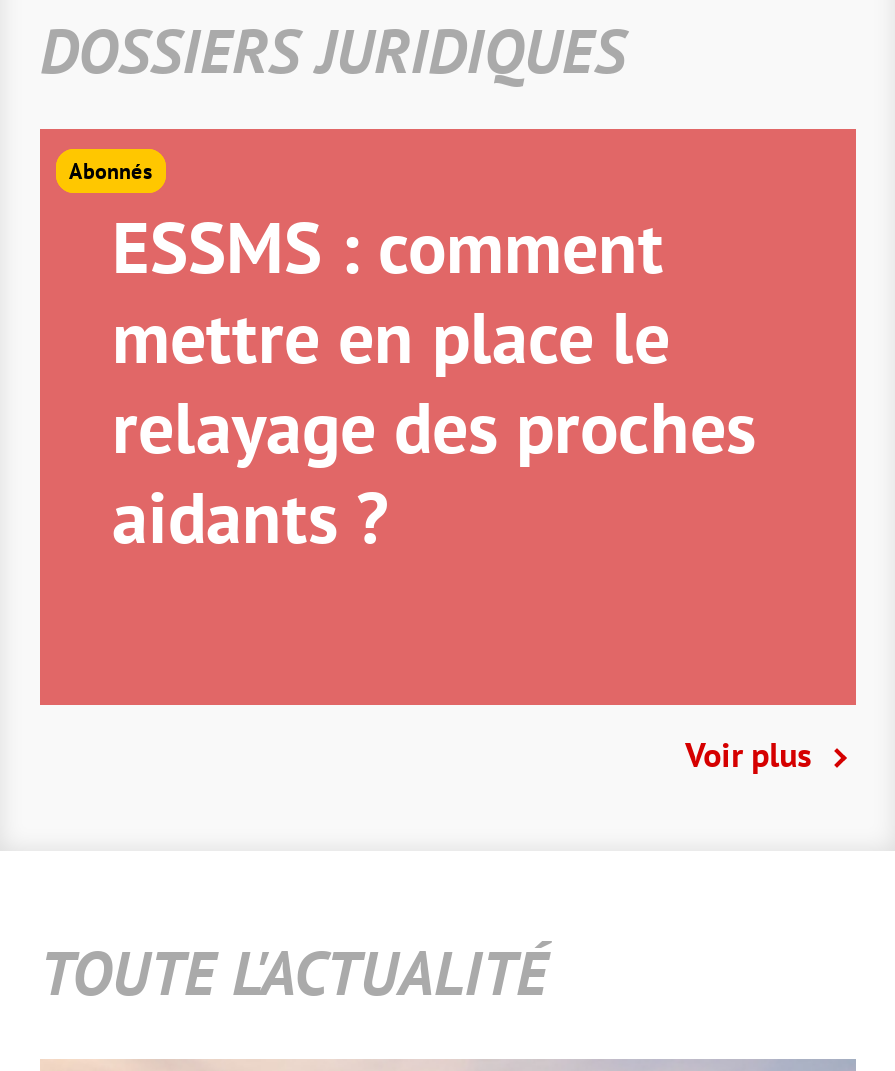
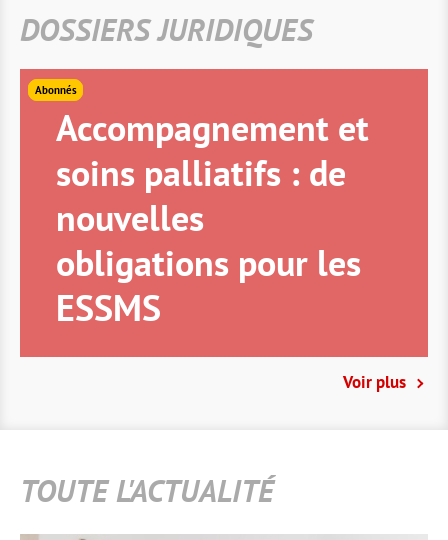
[112,199,756,563] ESSMS : comment | mettre en place le | relayage des proches | aidants ? -> [56,104,369,331] Accompagnement et | soins palliatifs : de | nouvelles | obligations pour les | ESSMS

